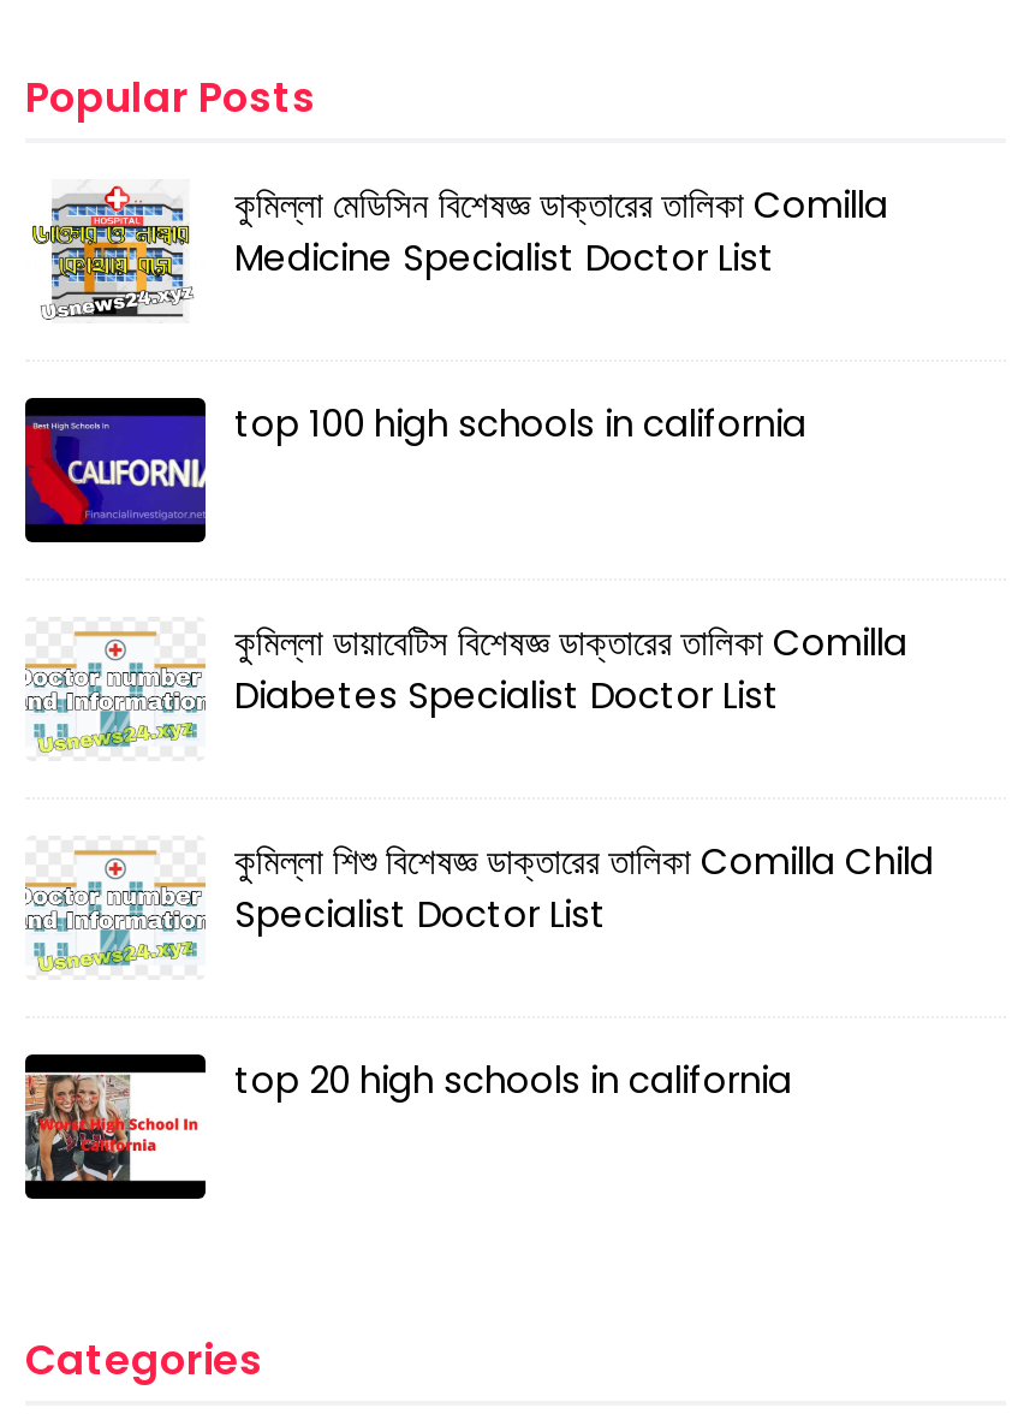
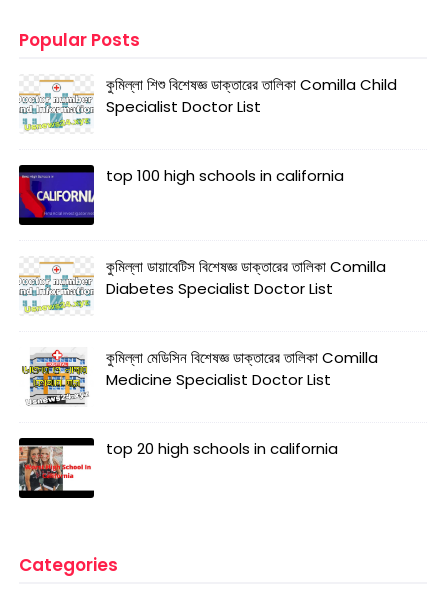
moved [28,179,888,319] -> [20,347,378,405]: [image] | কুমিল্লা মেডিসিন বিশেষজ্ঞ ডাক্তারের তালিকা Comilla | Medicine Specialist Doctor List
moved [23,835,934,973] -> [18,74,397,131]: [image] | কুমিল্লা শিশু বিশেষজ্ঞ ডাক্তারের তালিকা Comilla Child | Specialist Doctor List

